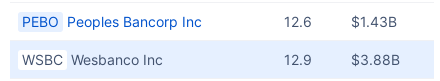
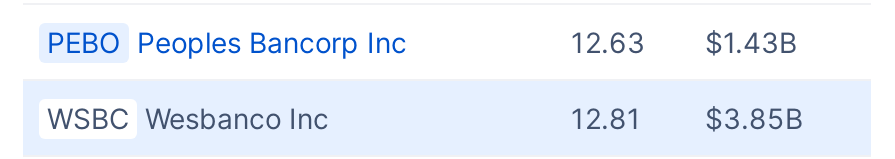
[284,13,312,30] 12.6 -> [571,25,645,59] 12.63
[284,51,400,68] 12.9 | $3.88B -> [571,101,803,135] 12.81 | $3.85B

